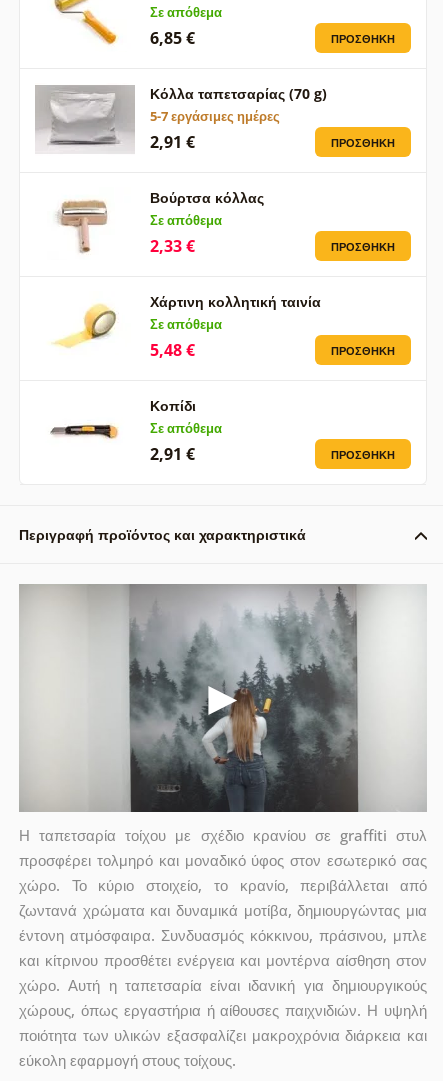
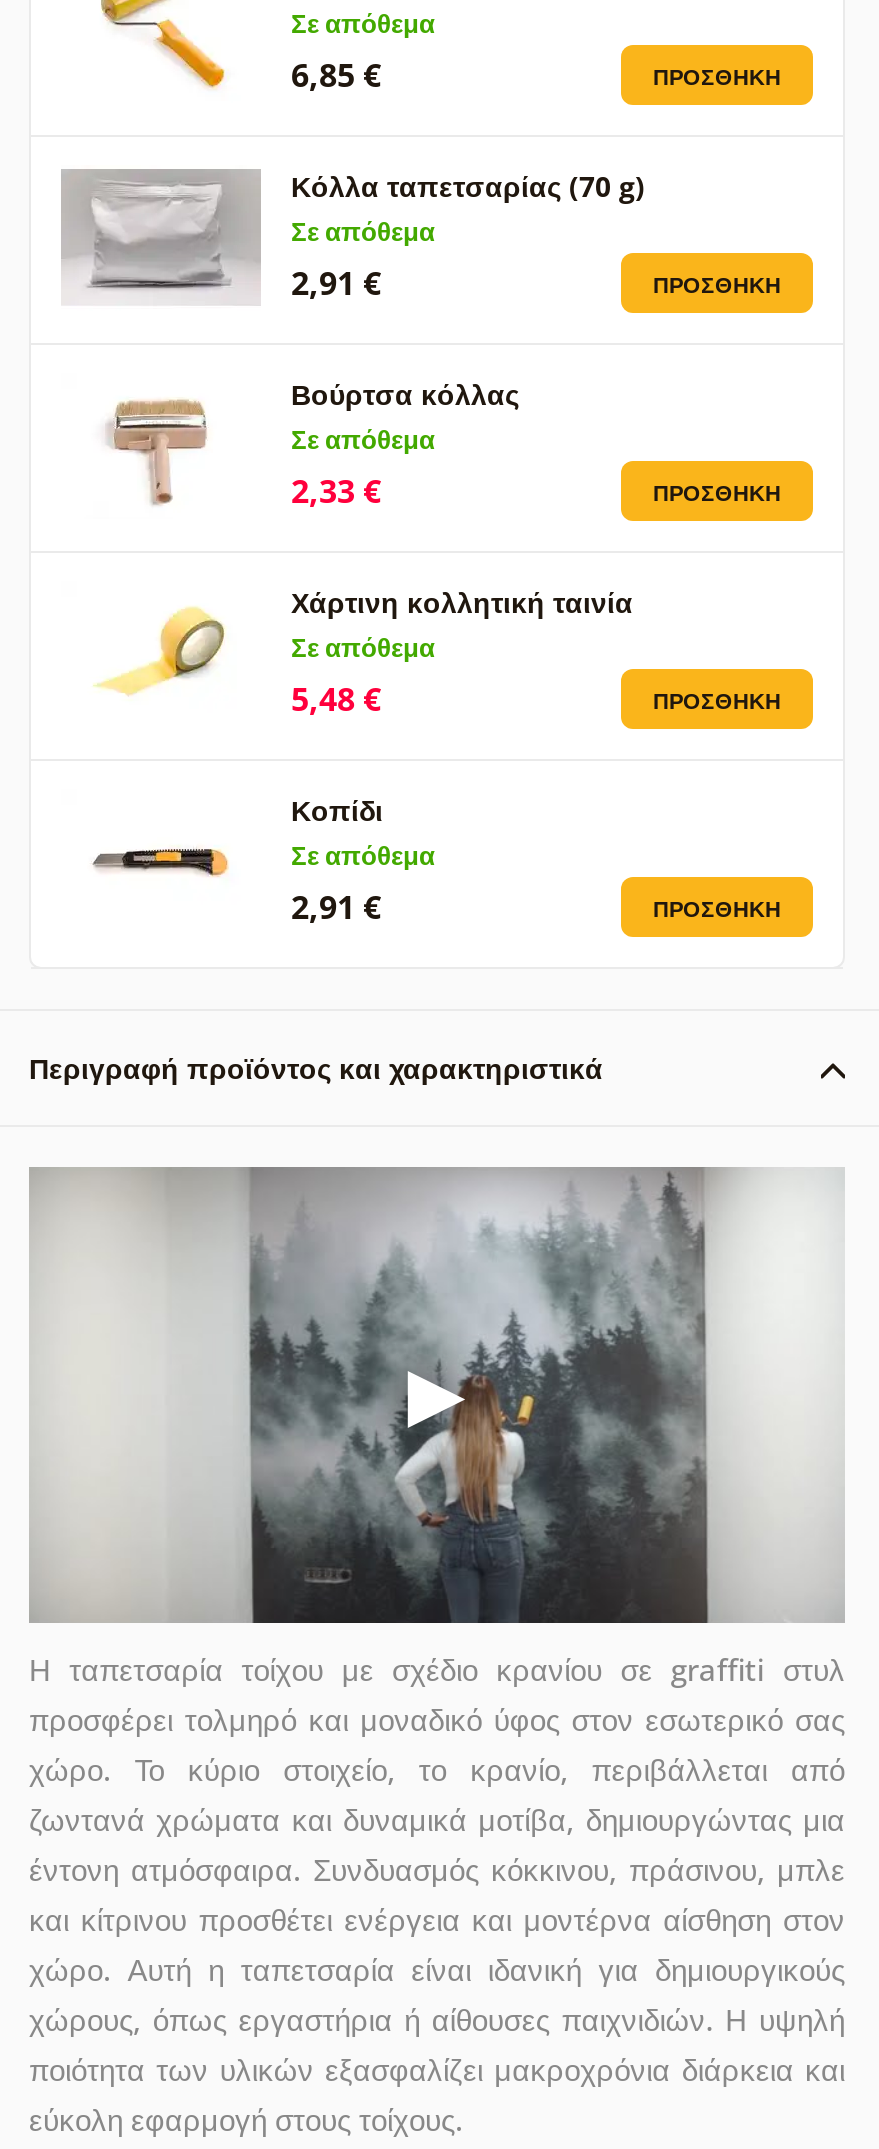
[150,107,280,125] 5-7 εργάσιμες ημέρες -> [291,214,435,250] Σε απόθεμα

